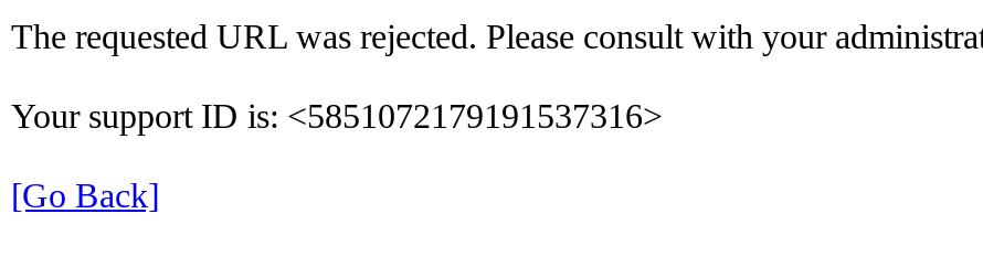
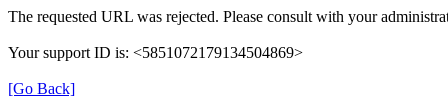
[11,97,663,135] Your support ID is: <5851072179191537316> -> [8,44,303,61] Your support ID is: <5851072179134504869>

